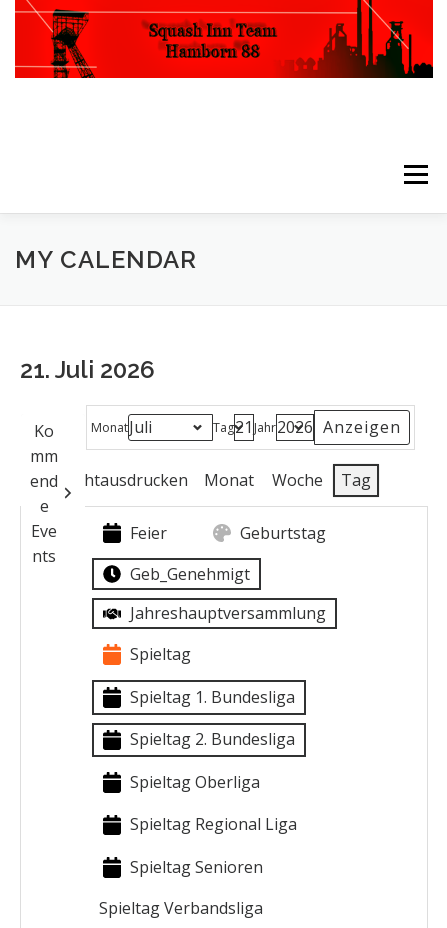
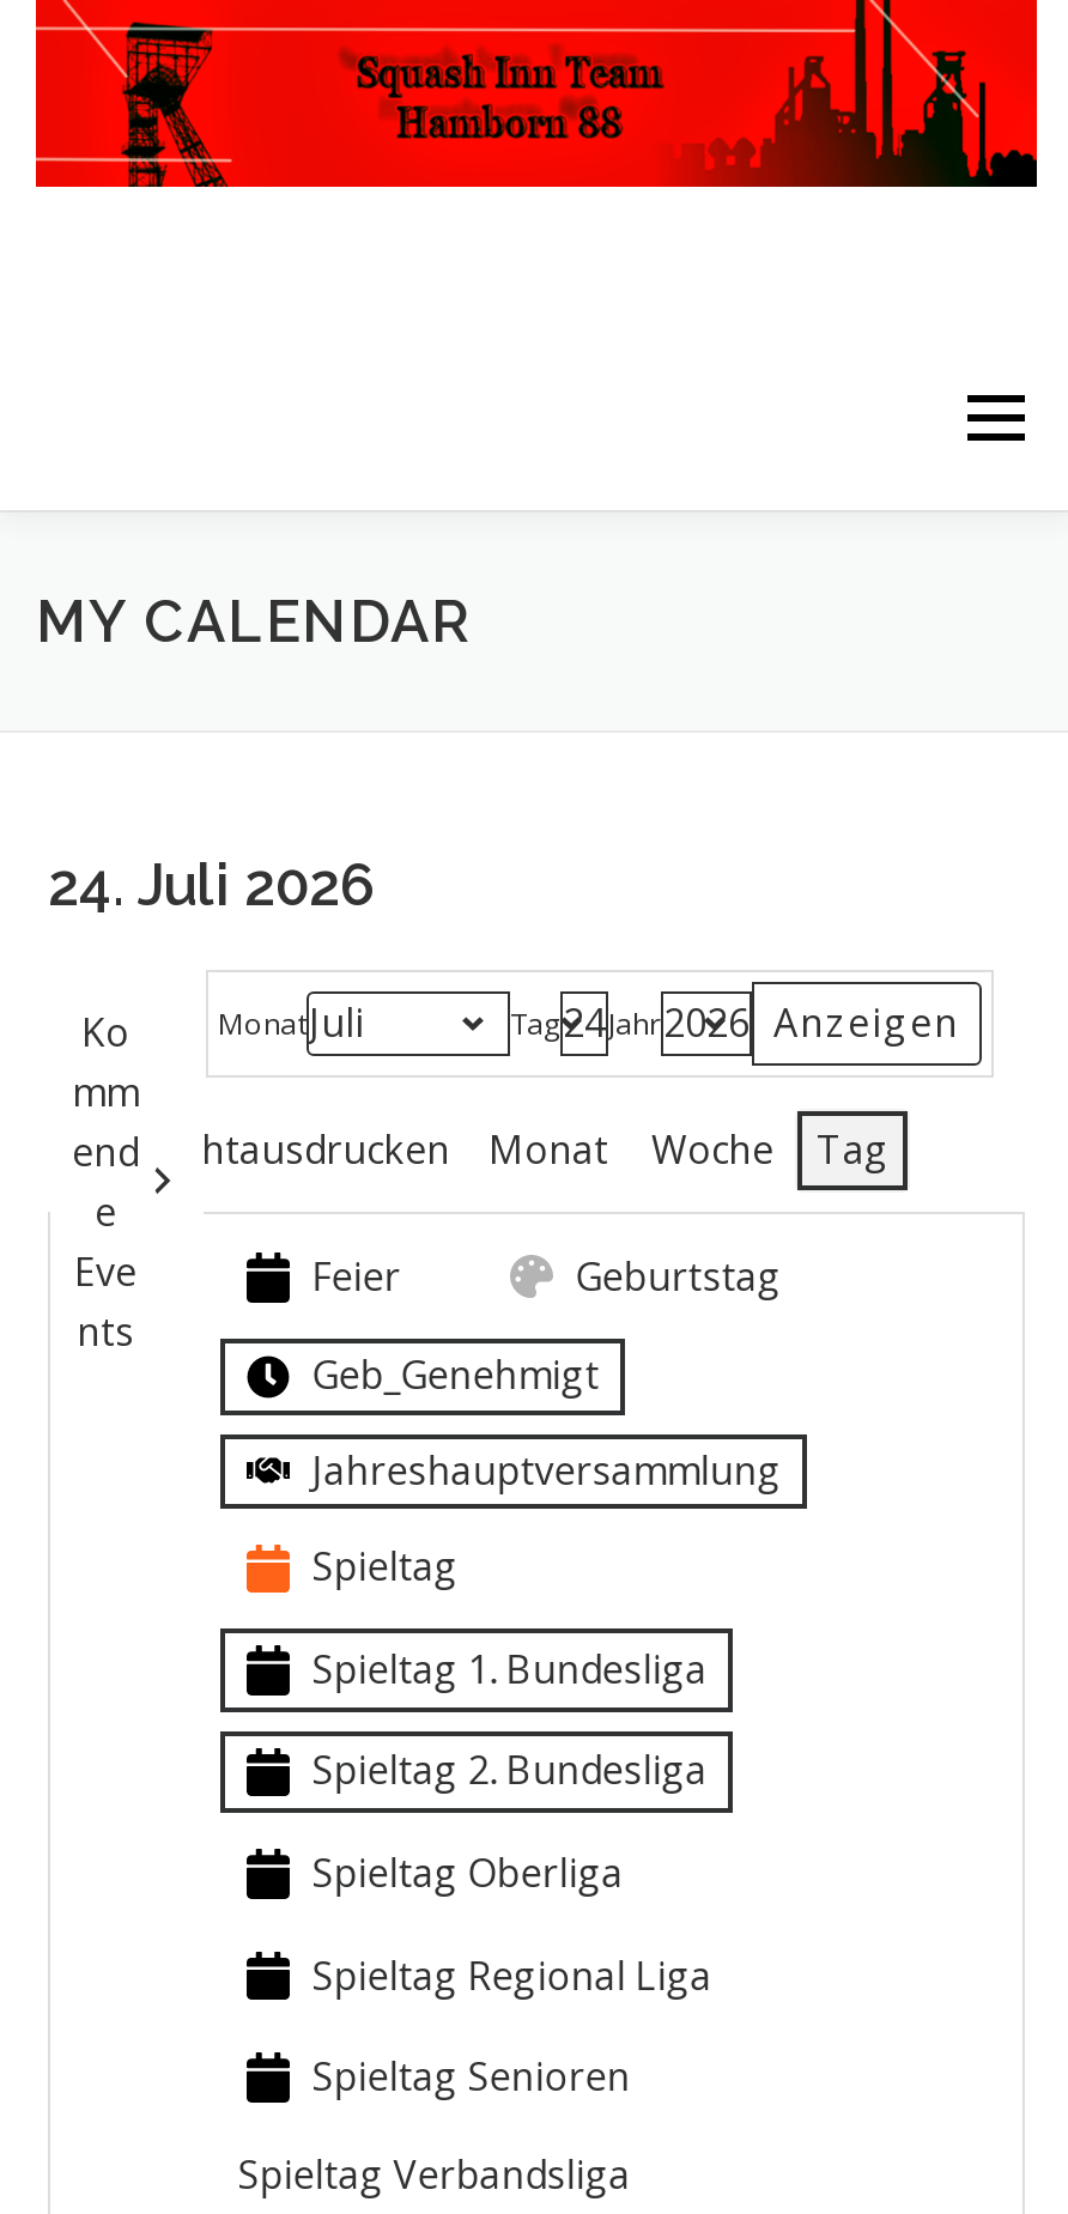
[20,355,155,384] 21. Juli 2026 -> [48,850,376,920] 24. Juli 2026

